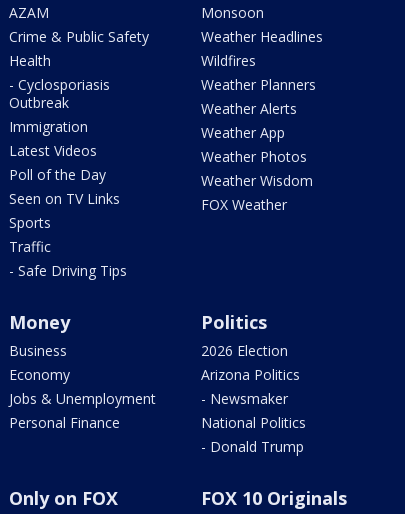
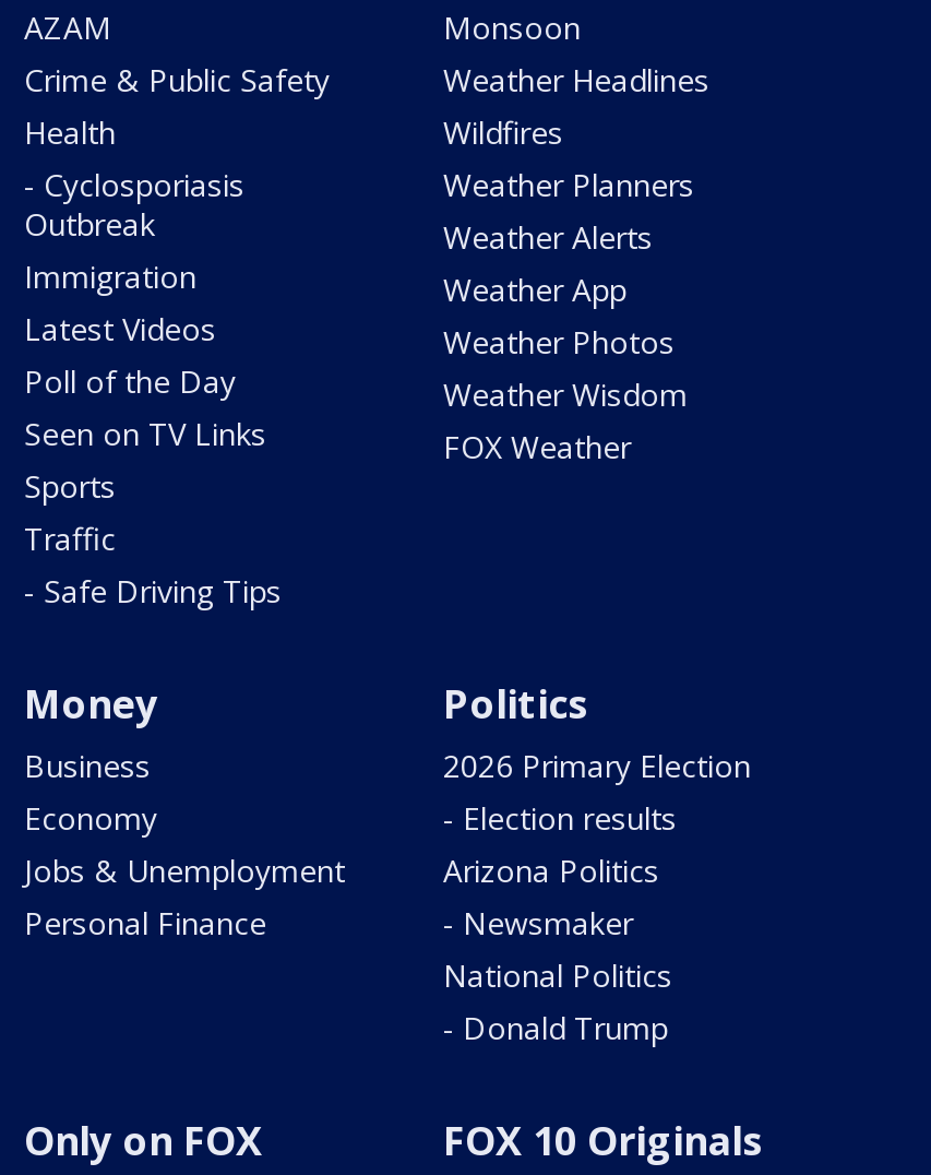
[201,341,288,360] 2026 Election -> [443,744,751,838] 2026 Primary Election | - Election results

